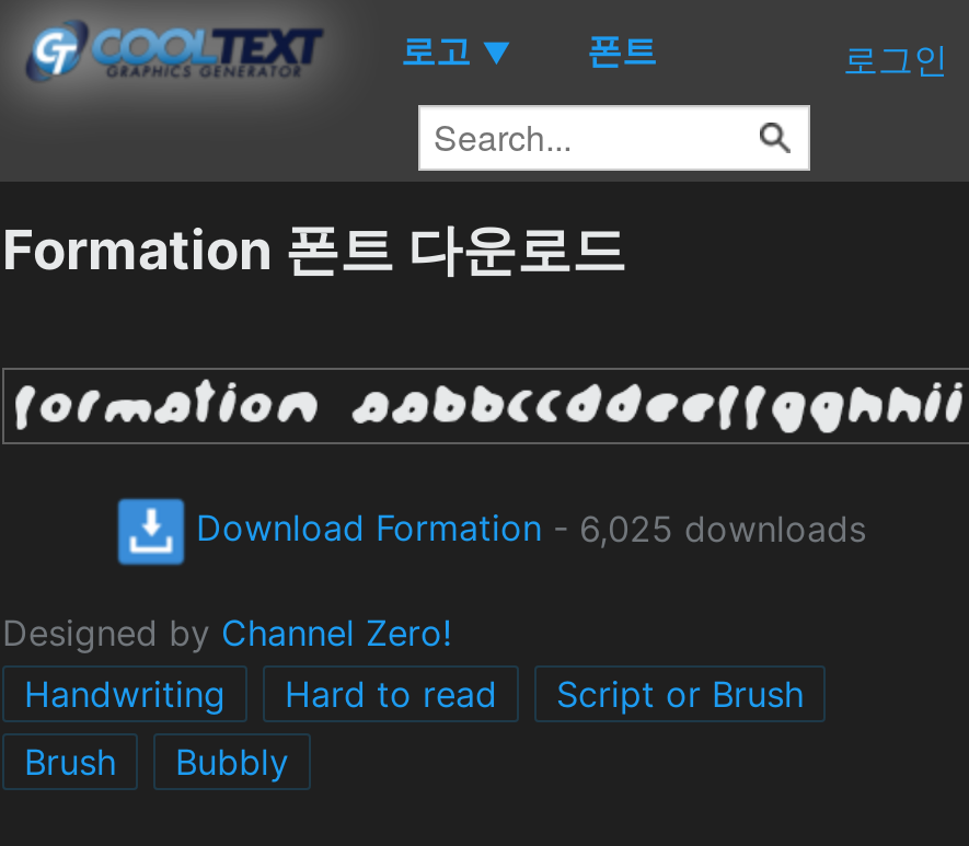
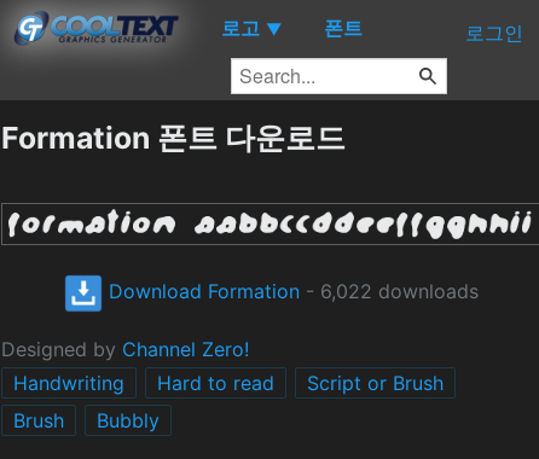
[185,507,866,551] Download Formation - 6,025 downloads -> [102,280,478,304] Download Formation - 6,022 downloads

